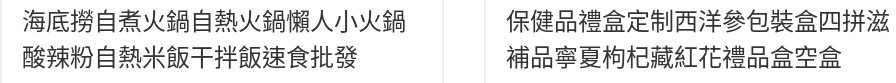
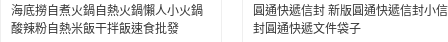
[506,8,890,72] 保健品禮盒定制西洋參包裝盒四拼滋 | 補品寧夏枸杞藏紅花禮品盒空盒 -> [253,4,448,36] 圓通快遞信封 新版圓通快遞信封小信 | 封圓通快遞文件袋子

